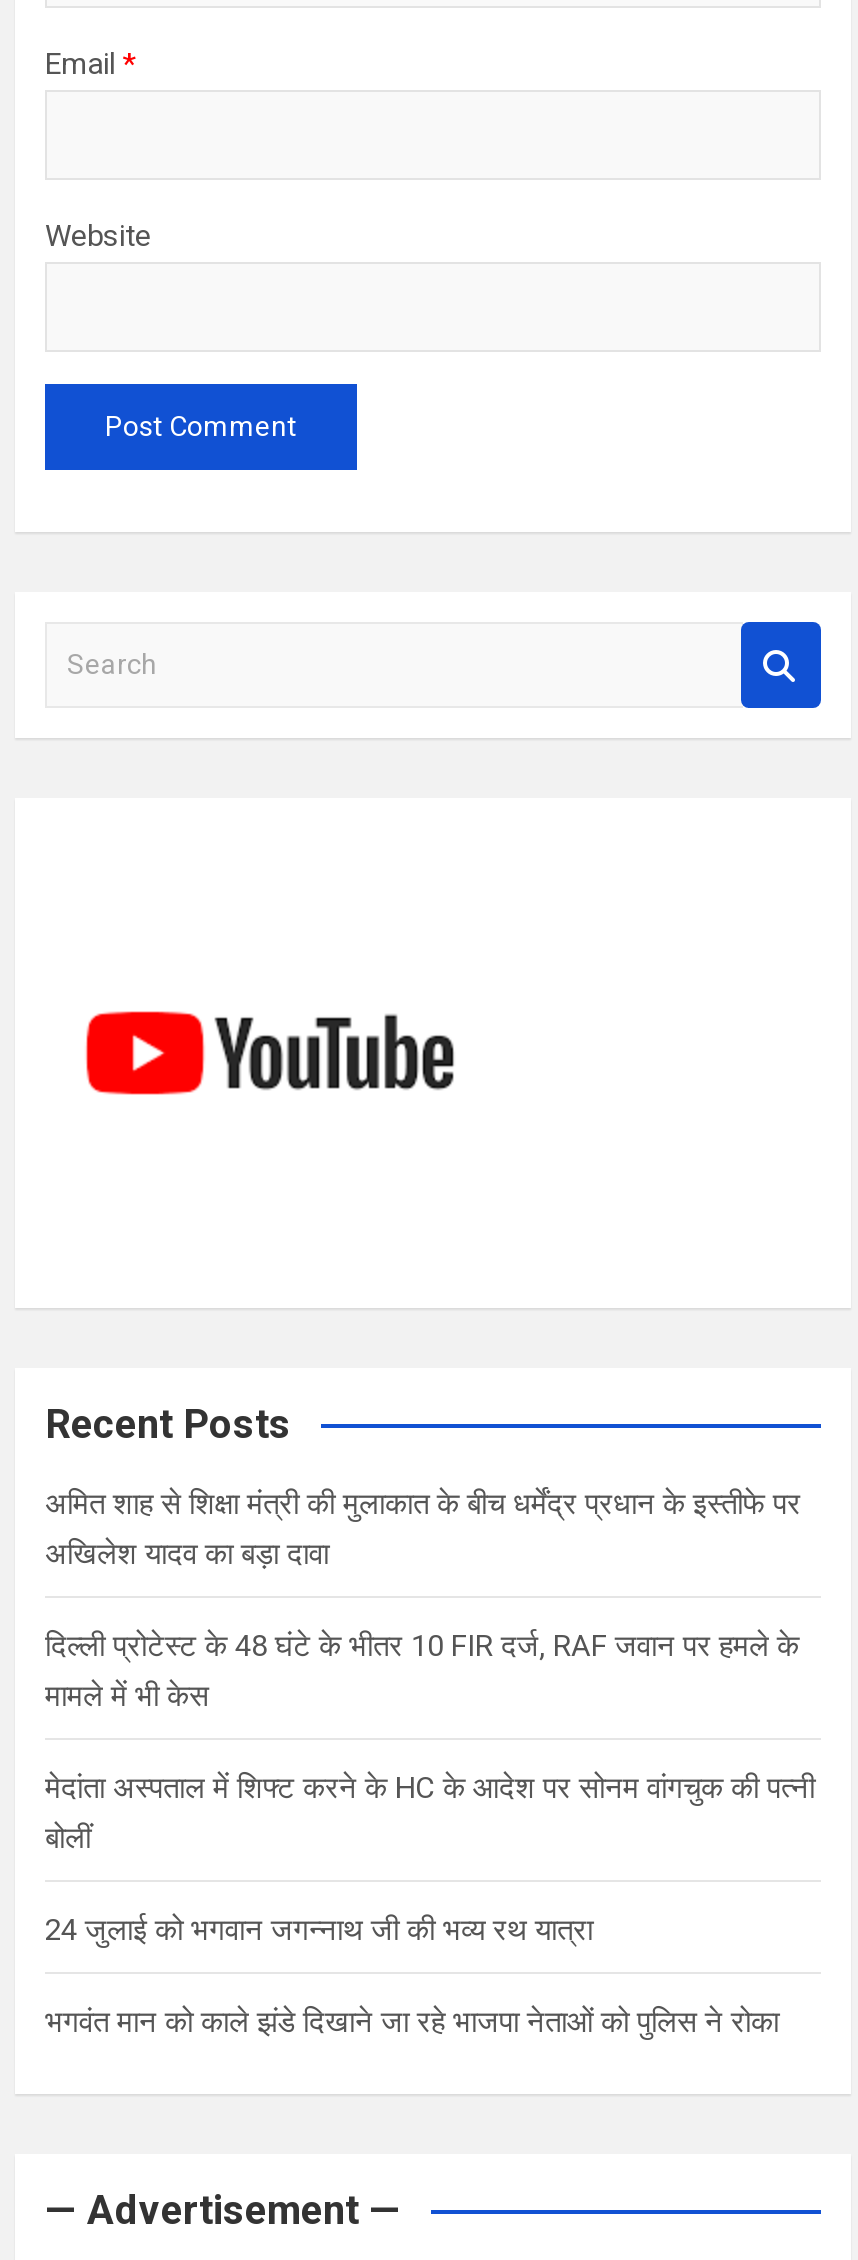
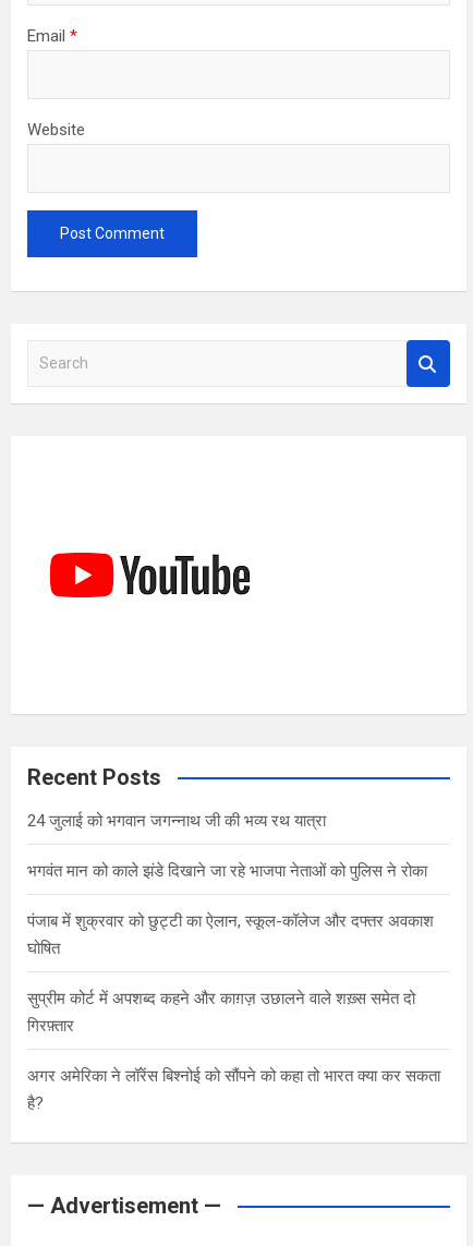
[45,1486,815,1856] अमित शाह से शिक्षा मंत्री की मुलाकात के बीच धर्मेंद्र प्रधान के इस्तीफे पर | अखिलेश यादव का बड़ा दावा | दिल्ली प्रोटेस्ट के 48 घंटे के भीतर 10 FIR दर्ज, RAF जवान पर हमले के | मामले में भी केस | मेदांता अस्पताल में शिफ्ट करने के HC के आदेश पर सोनम वांगचुक की पत्नी | बोलीं -> none
moved [45,1912,779,2040] -> [27,811,427,881]: 24 जुलाई को भगवान जगन्नाथ जी की भव्य रथ यात्रा | भगवंत मान को काले झंडे दिखाने जा रहे भाजपा नेताओं को पुलिस ने रोका
none -> [27,911,440,1113] पंजाब में शुक्रवार को छुट्टी का ऐलान, स्कूल-कॉलेज और दफ्तर अवकाश | घोषित | सुप्रीम कोर्ट में अपशब्द कहने और काग़ज़ उछालने वाले शख़्स समेत दो | गिरफ़्तार | अगर अमेर‍िका ने लॉरेंस ब‍िश्‍नोई को सौंपने को कहा तो भारत क्‍या कर सकता | है?

